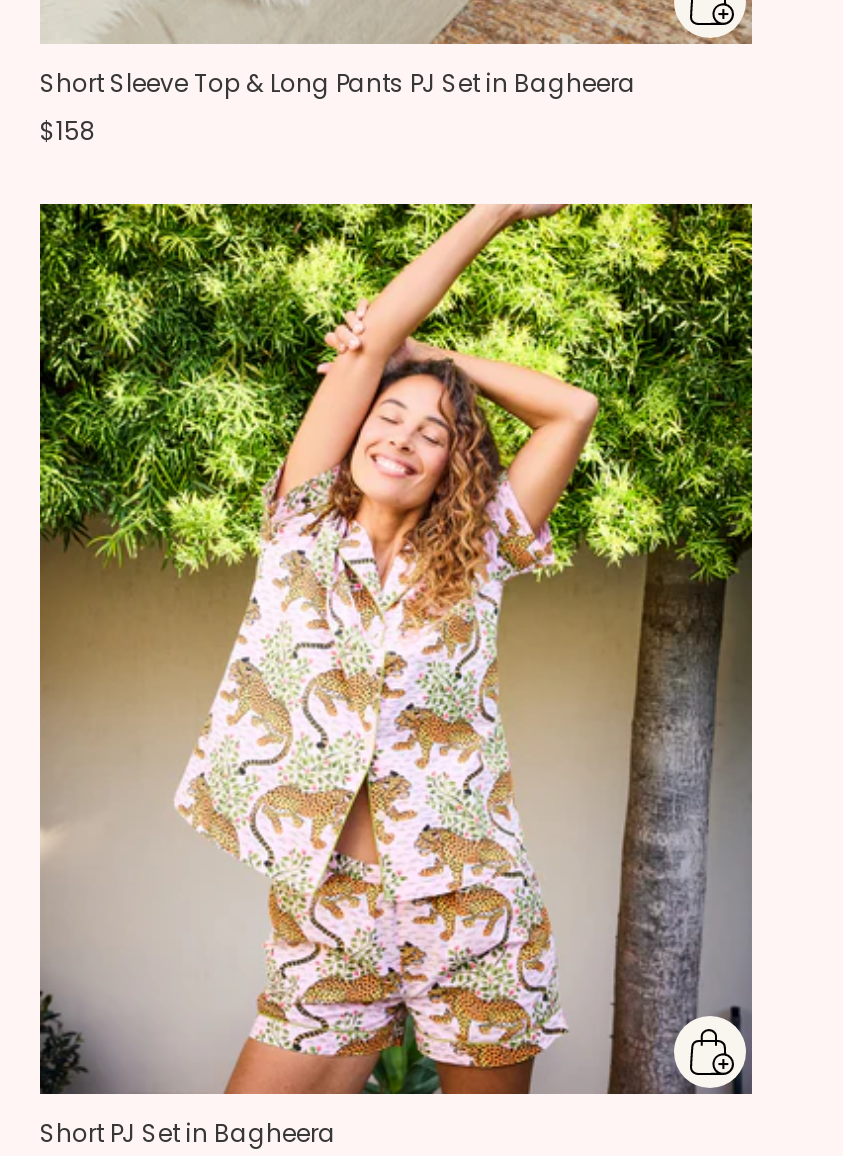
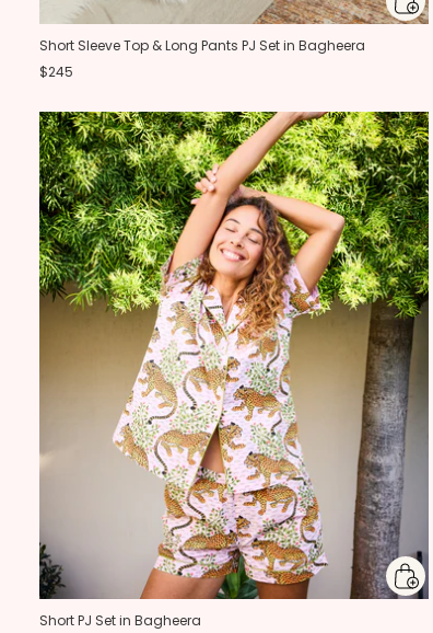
[40,113,96,147] $158 -> [39,62,73,80] $245

